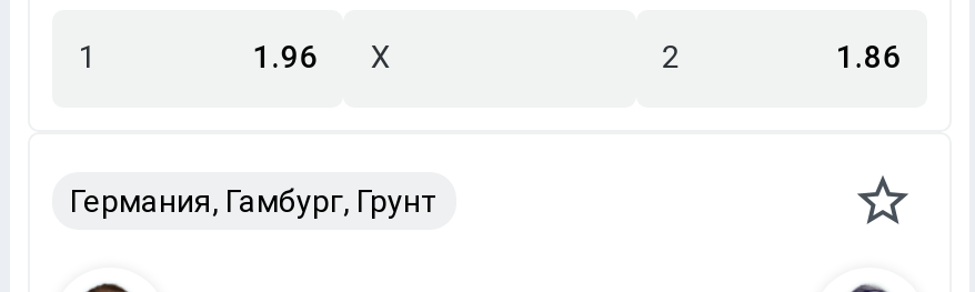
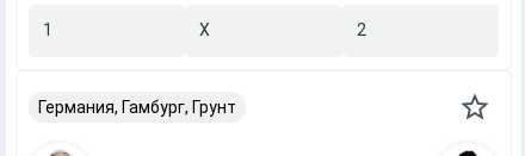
[253,39,317,74] 1.96 -> none
[836,39,901,74] 1.86 -> none

